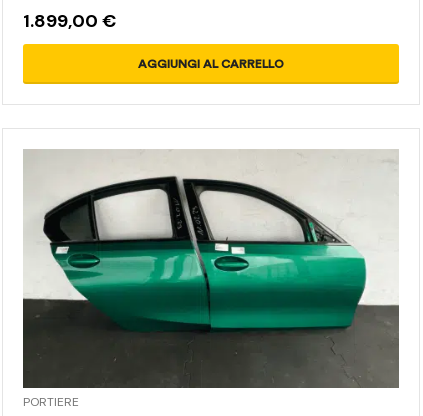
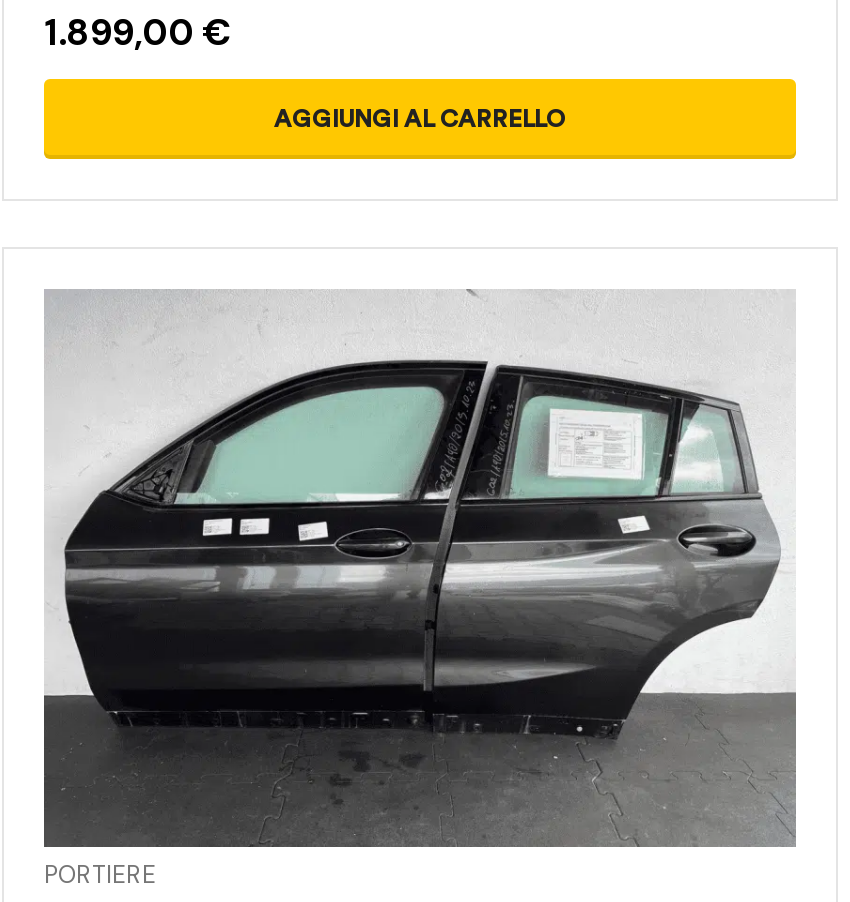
[22,175,399,386] [image] -> [44,343,796,847] [image]

